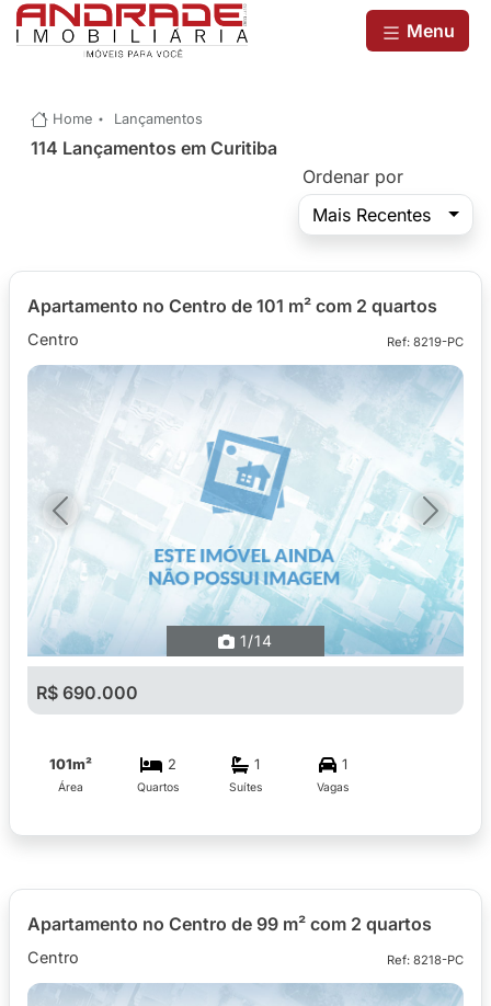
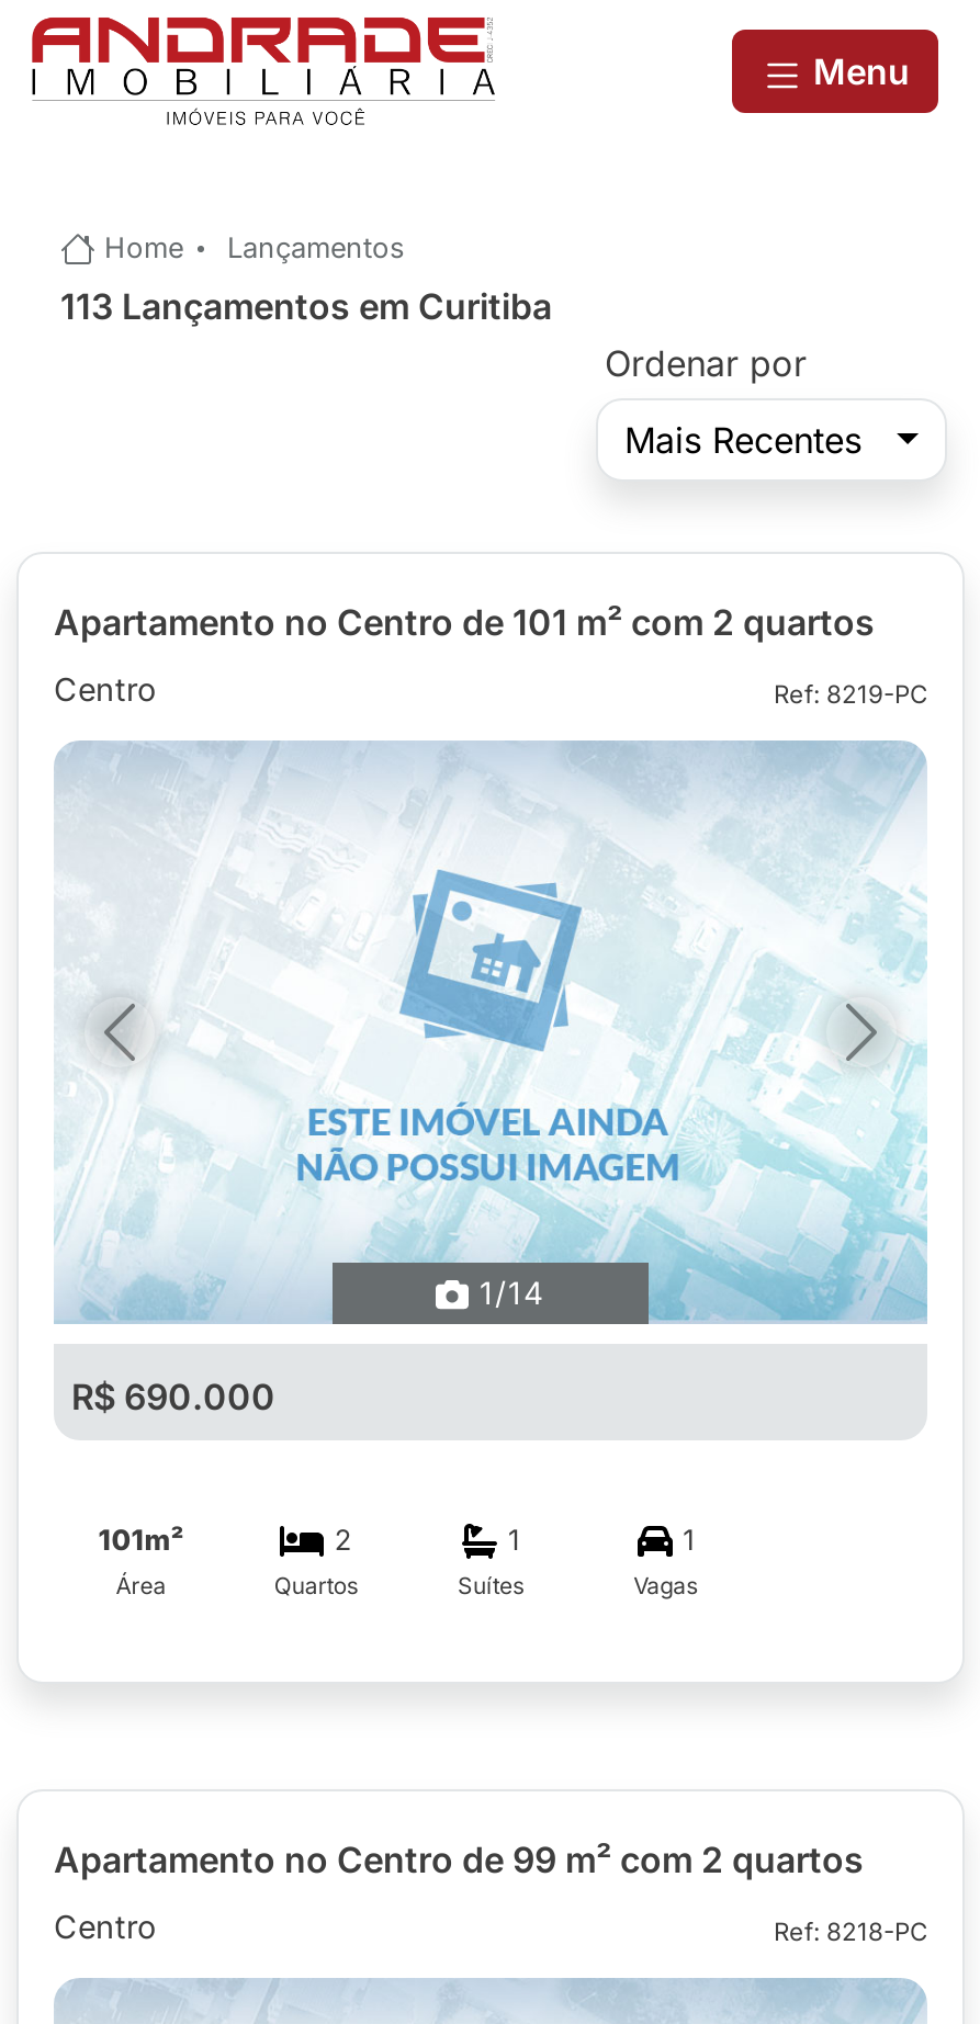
[31,137,277,159] 114 Lançamentos em Curitiba -> [60,284,552,328] 113 Lançamentos em Curitiba

